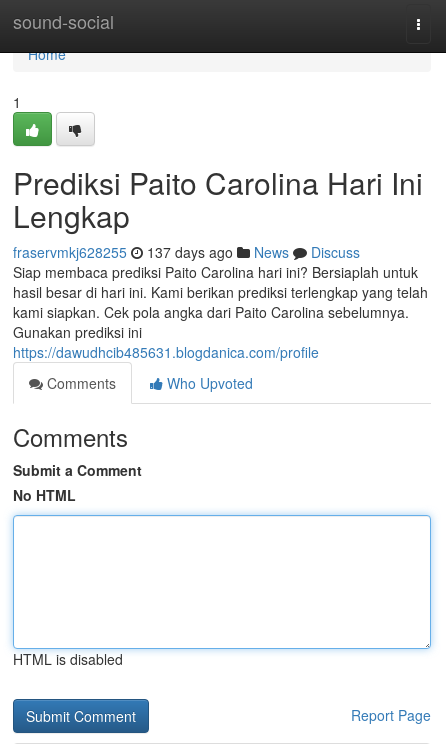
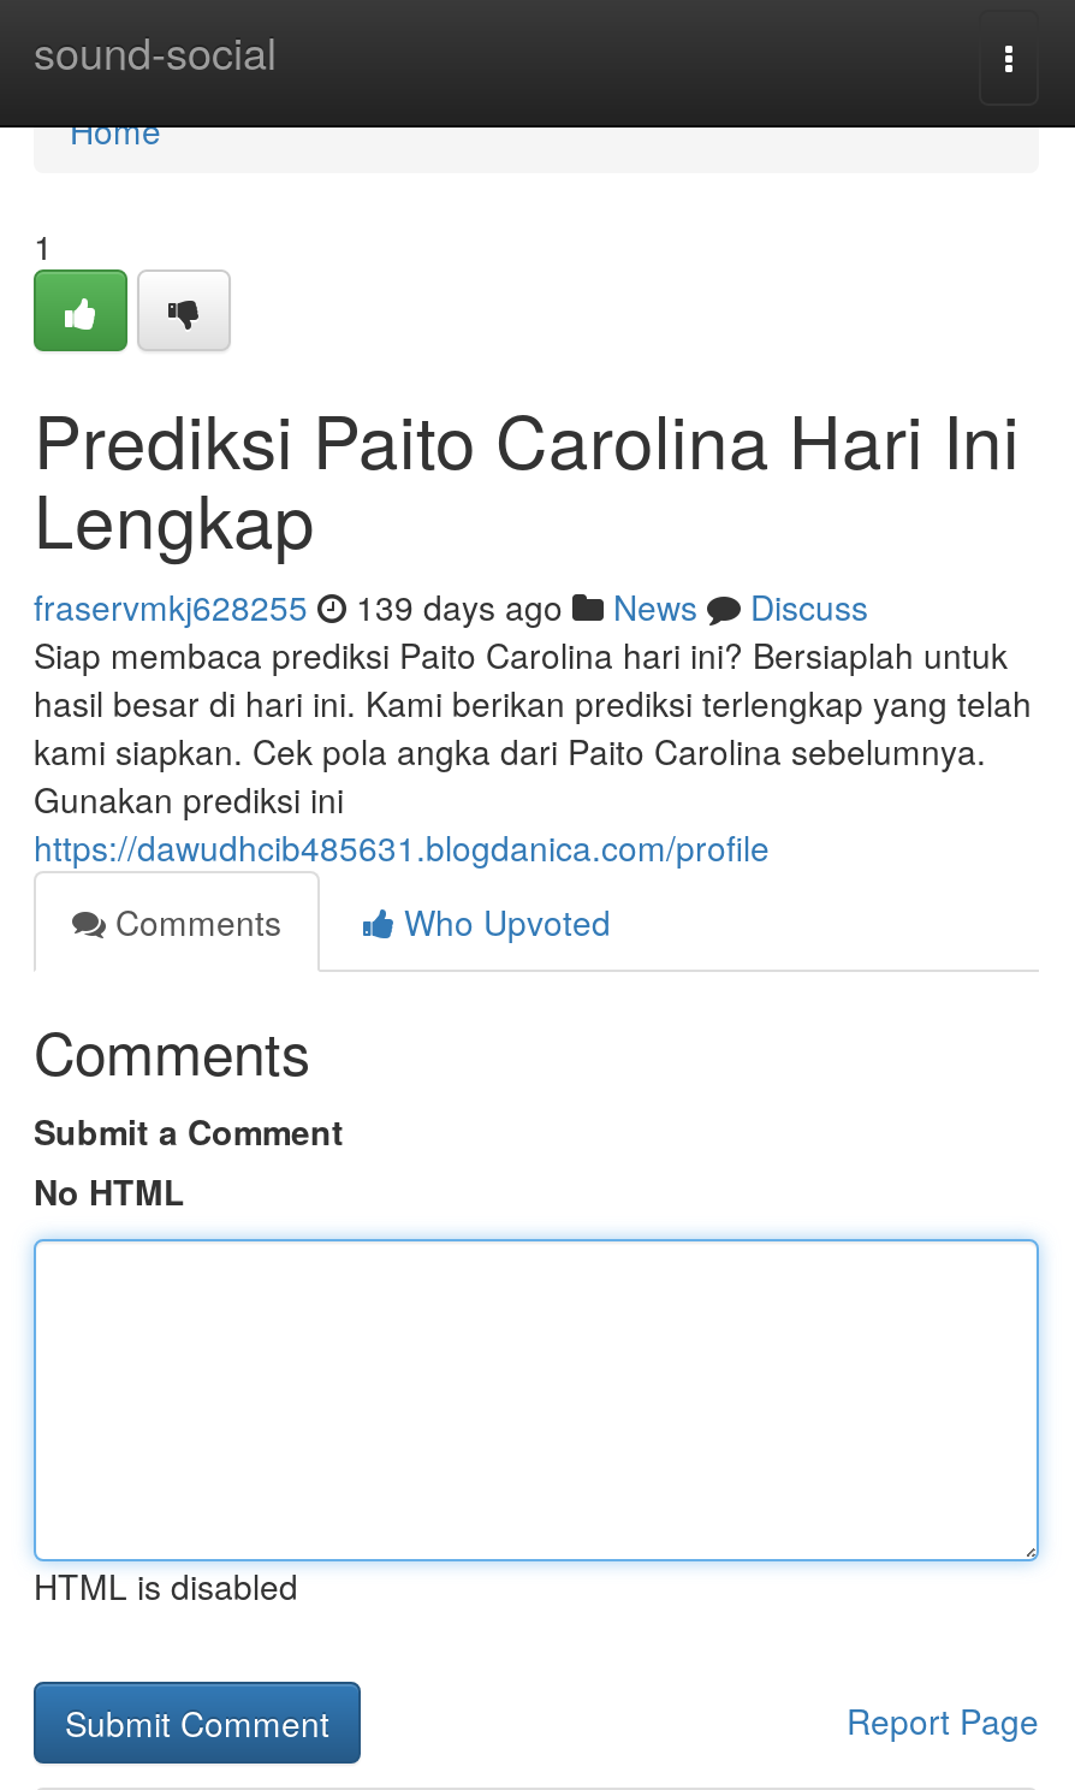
[13,242,360,262] fraservmkj628255 137 days ago News Discuss -> [34,582,868,630] fraservmkj628255 139 days ago News Discuss

